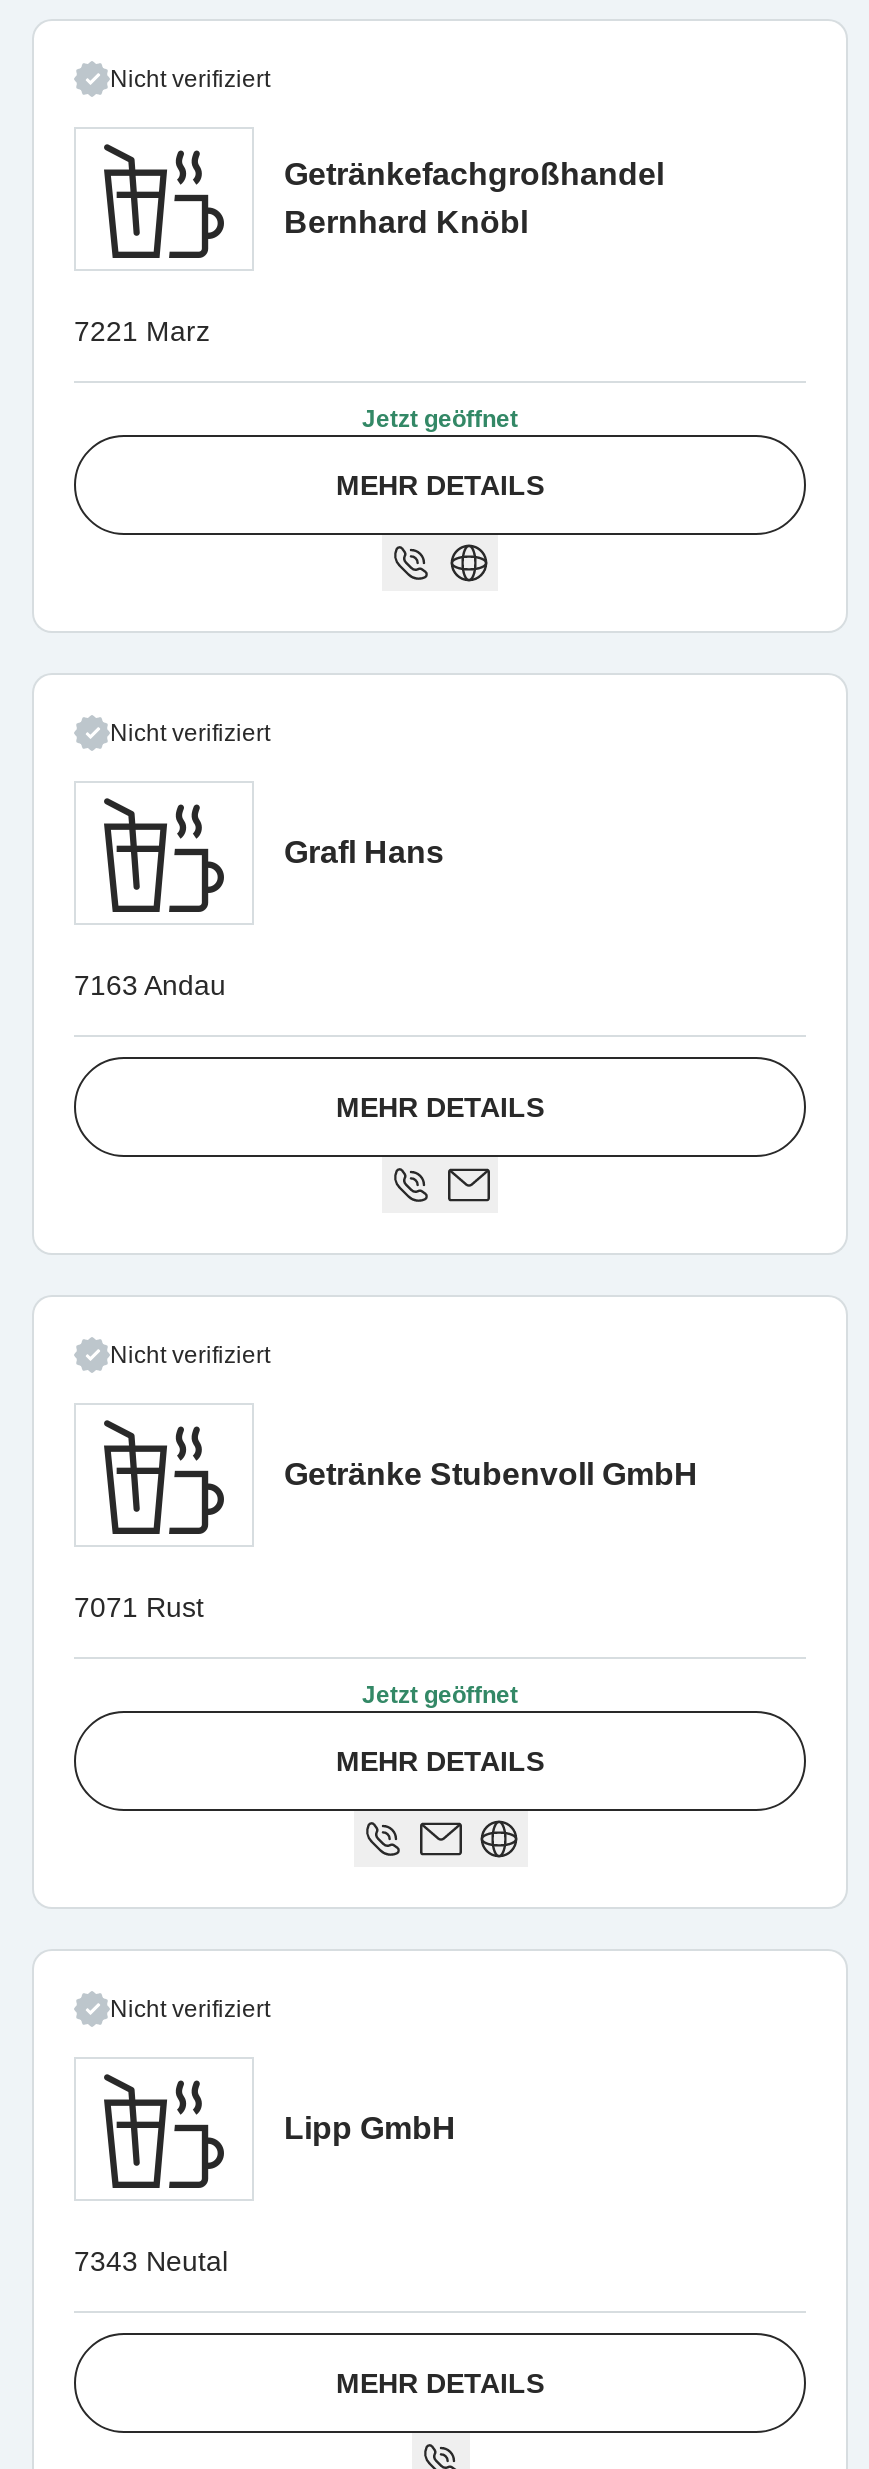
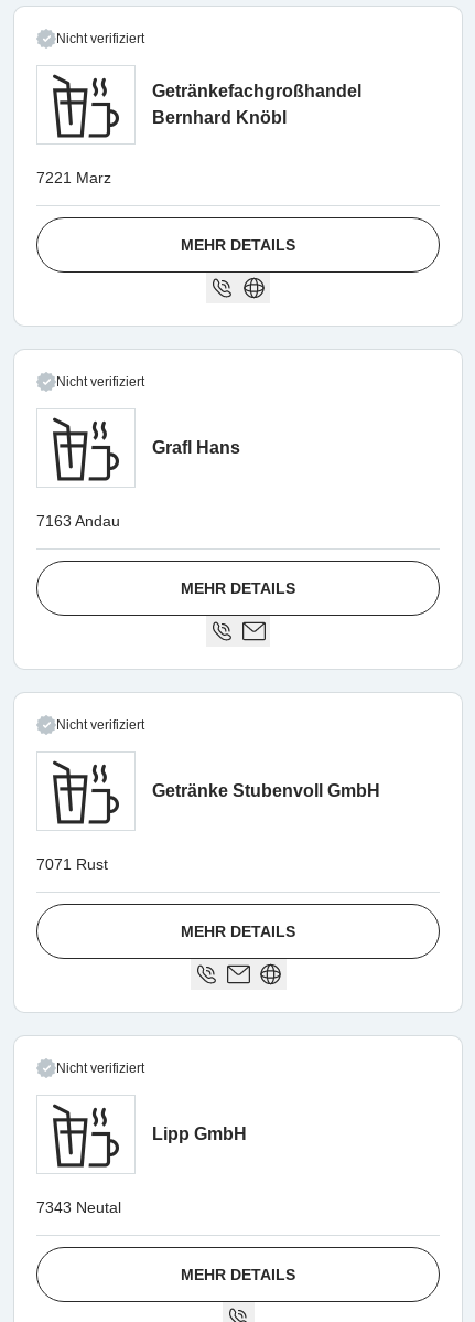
[362,405,518,433] Jetzt geöffnet -> none
[362,1681,518,1709] Jetzt geöffnet -> none

